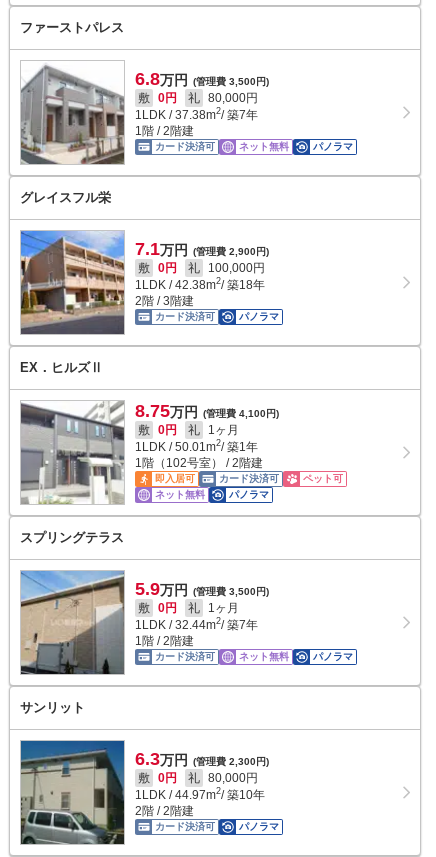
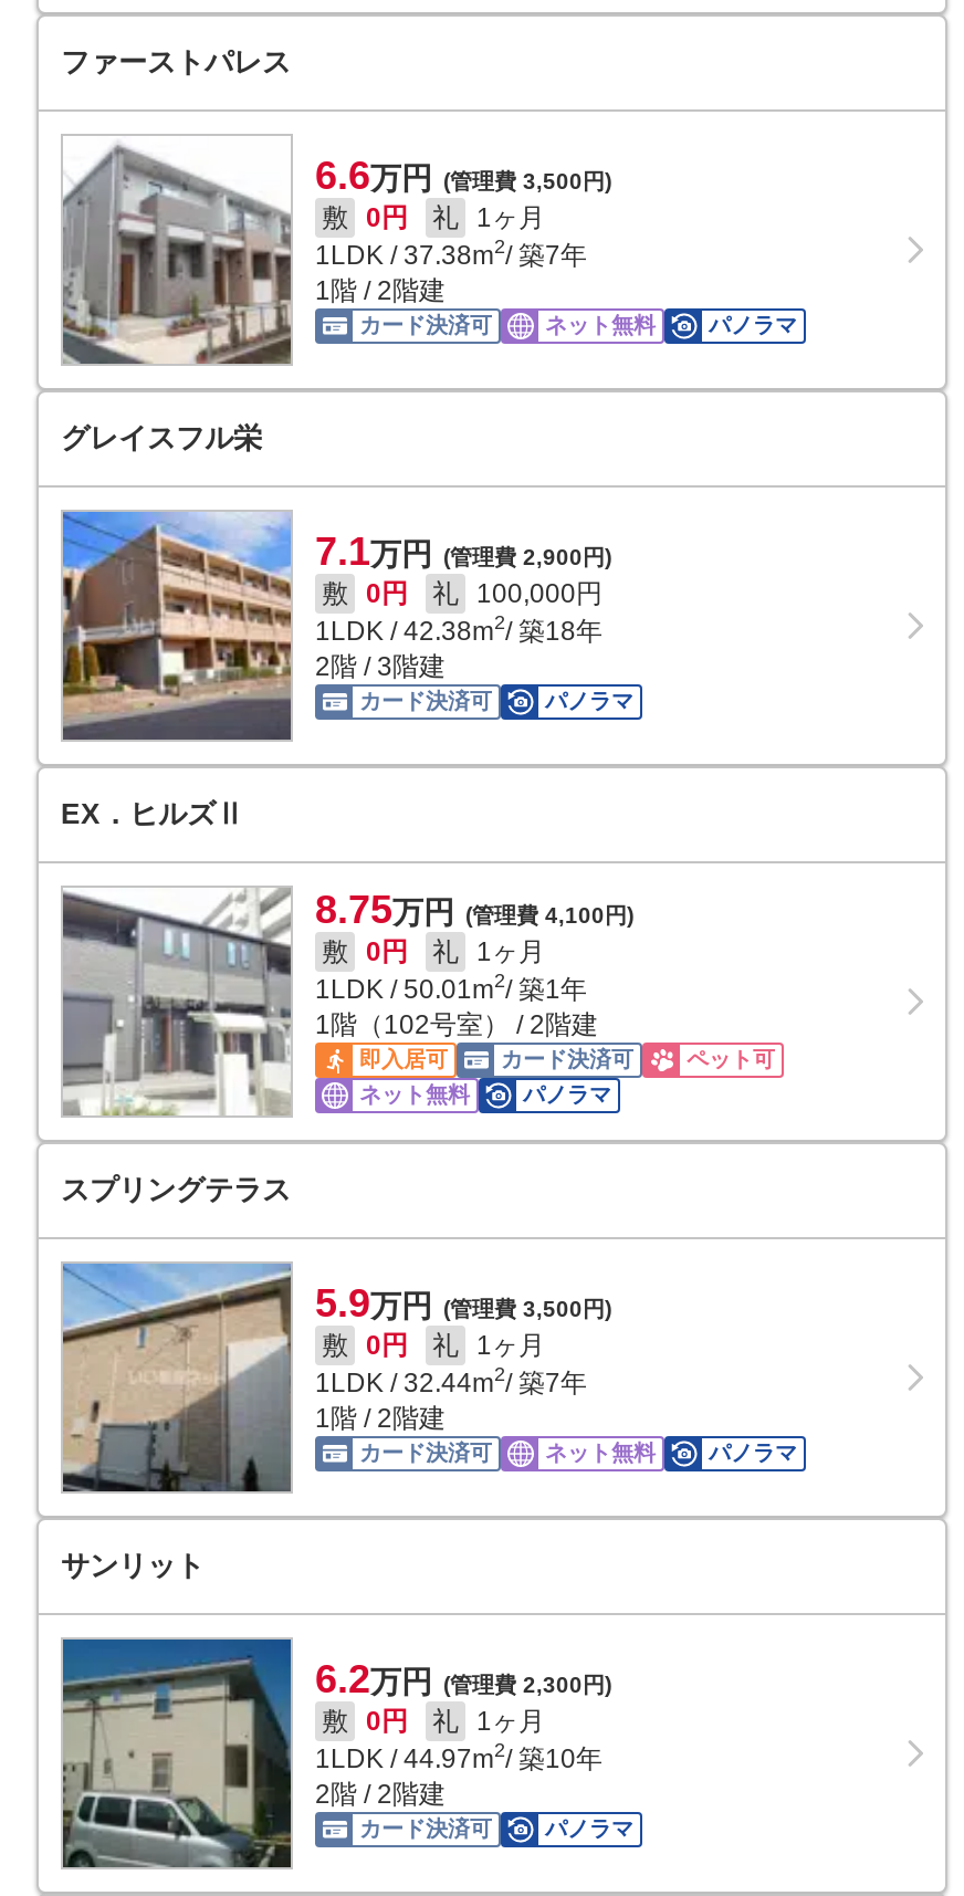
[135,69,269,89] 6.8万円 (管理費 3,500円) -> [315,154,611,198] 6.6万円 (管理費 3,500円)
[138,91,258,105] 敷 0円 礼 80,000円 -> [322,202,545,233] 敷 0円 礼 1ヶ月
[135,749,269,769] 6.3万円 (管理費 2,300円) -> [315,1657,611,1701] 6.2万円 (管理費 2,300円)
[138,771,258,785] 敷 0円 礼 80,000円 -> [322,1706,545,1737] 敷 0円 礼 1ヶ月

